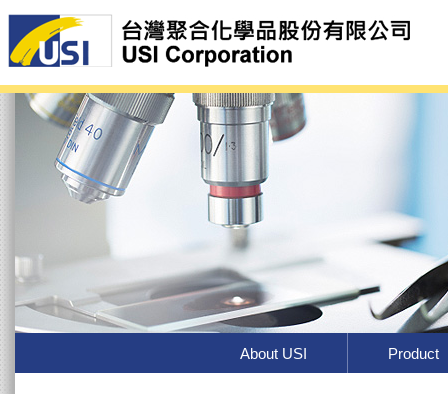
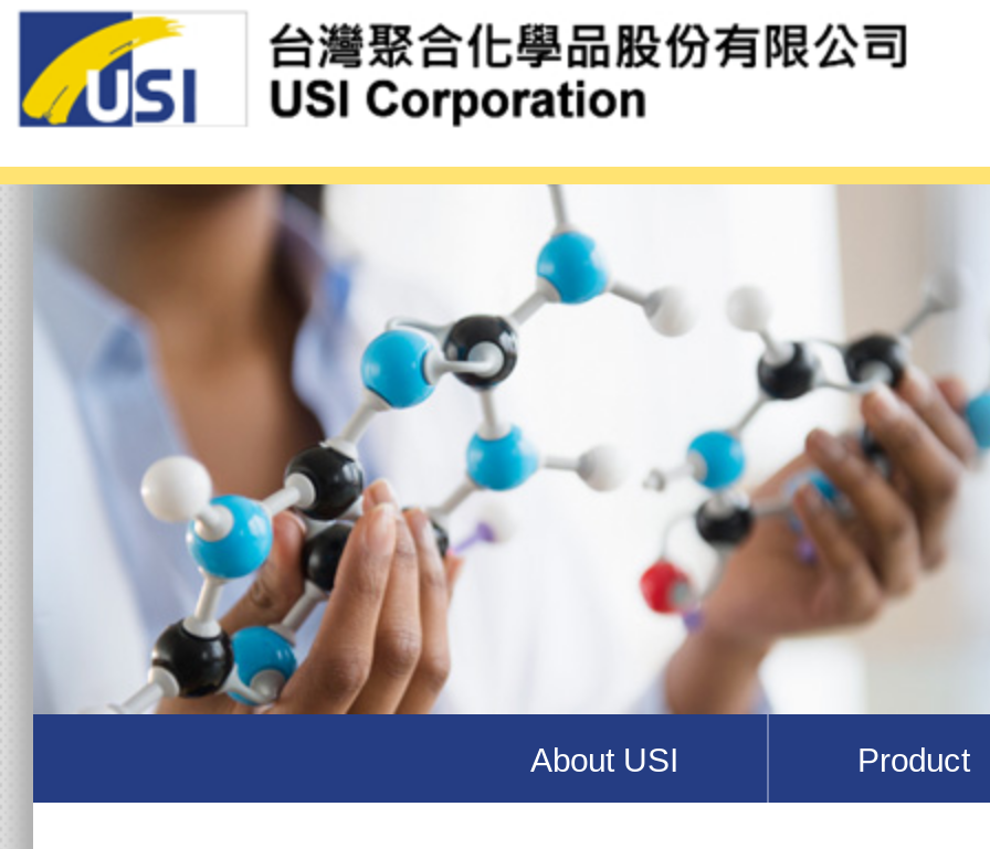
[15,92,445,334] [image] -> [33,182,983,717] [image]

